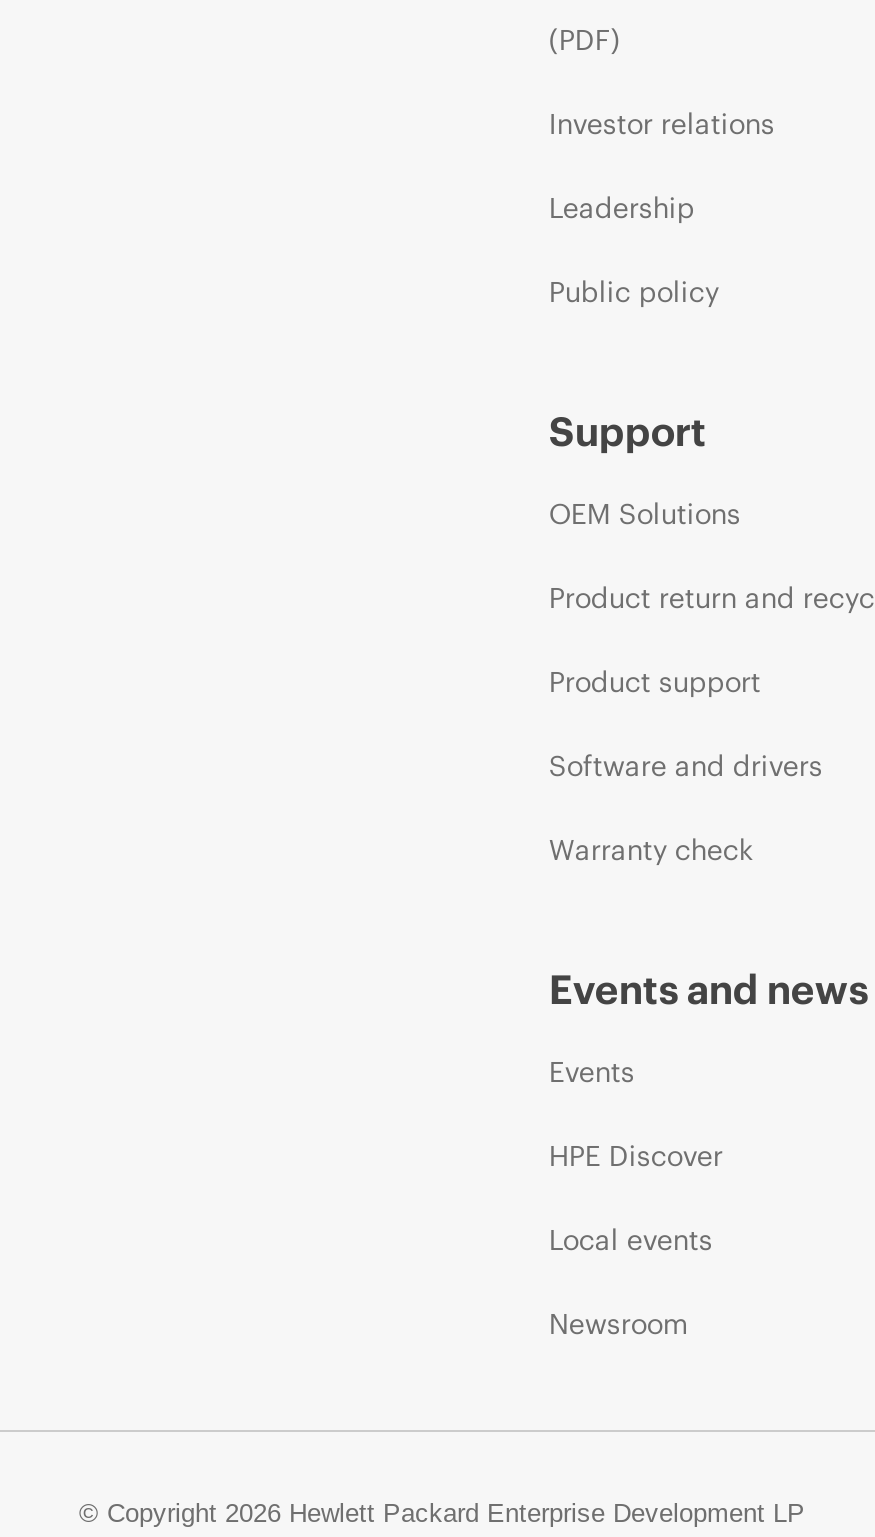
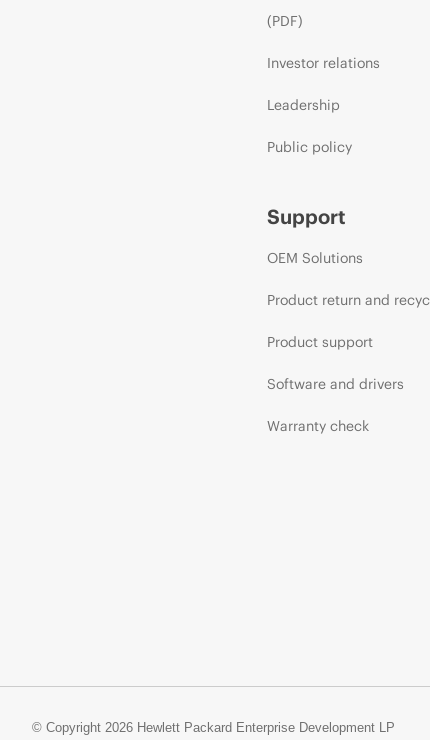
[549,964,869,1342] Events and news | Events | HPE Discover | Local events | Newsroom -> none

